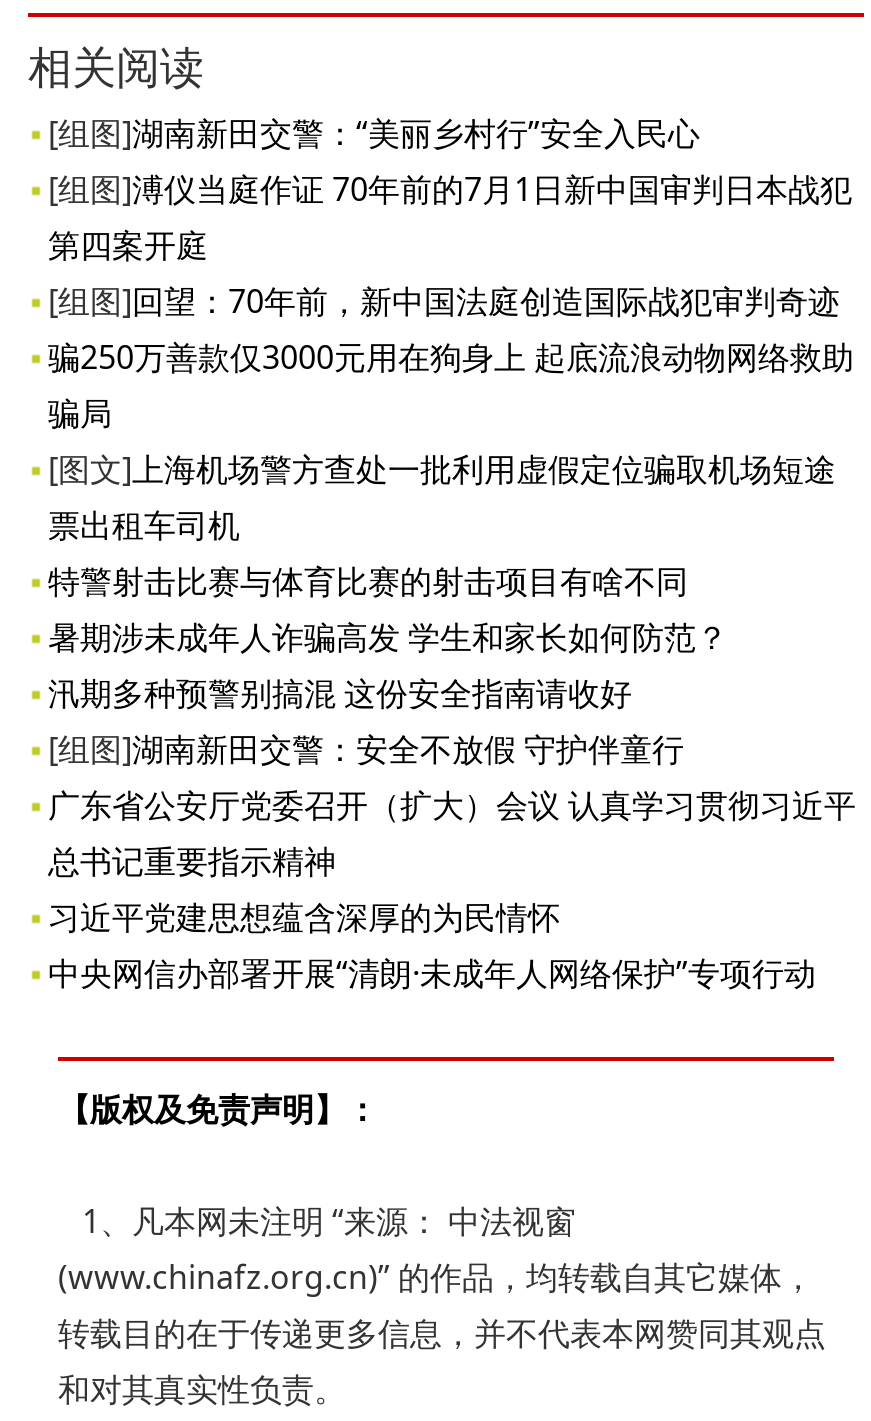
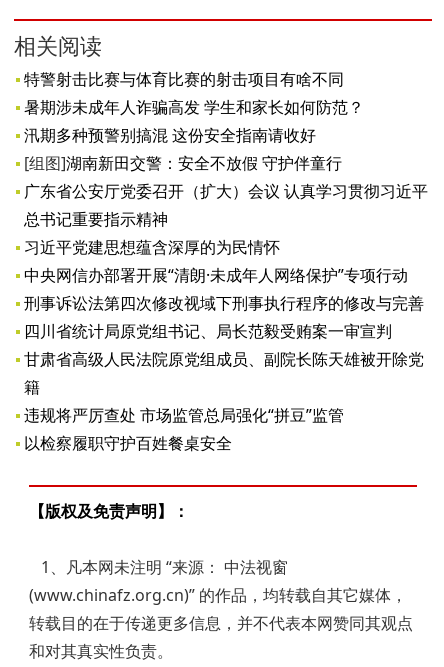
[48,111,854,547] [组图]湖南新田交警：“美丽乡村行”安全入民心 | [组图]溥仪当庭作证 70年前的7月1日新中国审判日本战犯 | 第四案开庭 | [组图]回望：70年前，新中国法庭创造国际战犯审判奇迹 | 骗250万善款仅3000元用在狗身上 起底流浪动物网络救助 | 骗局 | [图文]上海机场警方查处一批利用虚假定位骗取机场短途 | 票出租车司机 -> none
moved [48,559,856,995] -> [24,68,428,286]: 特警射击比赛与体育比赛的射击项目有啥不同 | 暑期涉未成年人诈骗高发 学生和家长如何防范？ | 汛期多种预警别搞混 这份安全指南请收好 | [组图]湖南新田交警：安全不放假 守护伴童行 | 广东省公安厅党委召开（扩大）会议 认真学习贯彻习近平 | 总书记重要指示精神 | 习近平党建思想蕴含深厚的为民情怀 | 中央网信办部署开展“清朗·未成年人网络保护”专项行动
none -> [24,292,424,454] 刑事诉讼法第四次修改视域下刑事执行程序的修改与完善 | 四川省统计局原党组书记、局长范毅受贿案一审宣判 | 甘肃省高级人民法院原党组成员、副院长陈天雄被开除党 | 籍 | 违规将严厉查处 市场监管总局强化“拼豆”监管 | 以检察履职守护百姓餐桌安全

